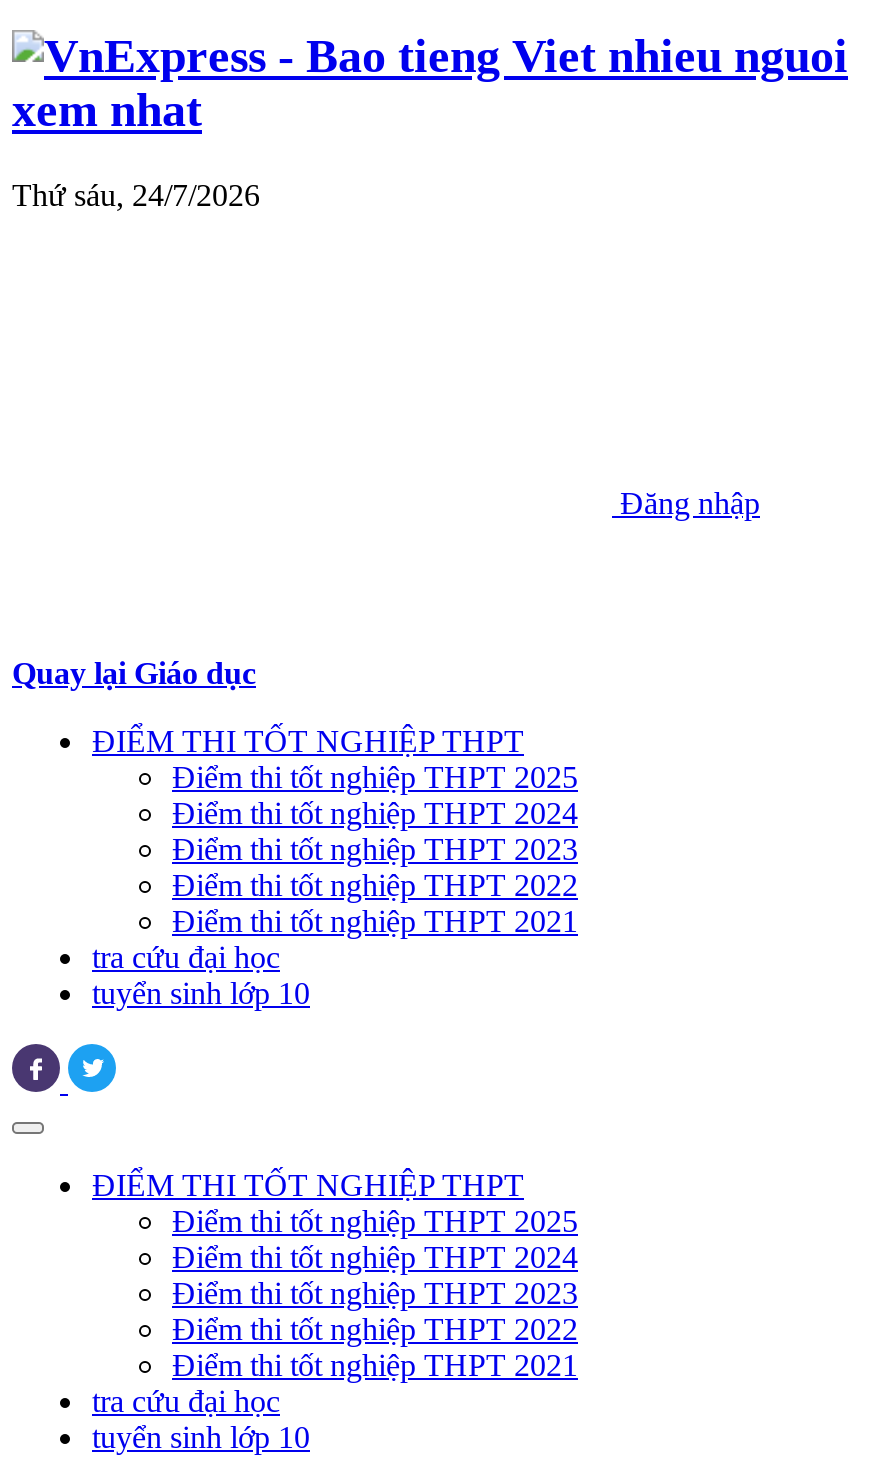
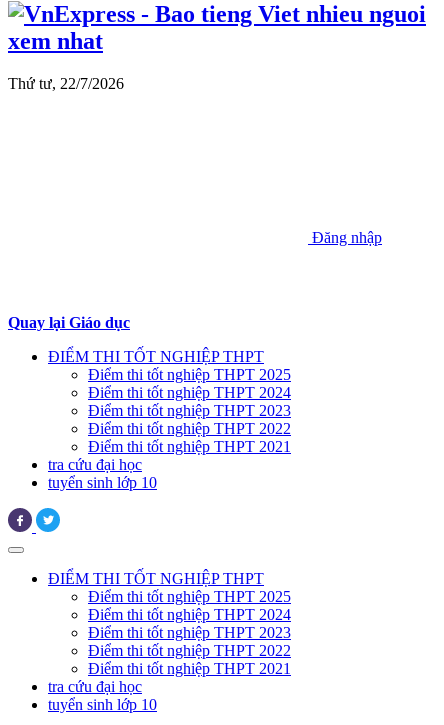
[12,178,260,212] Thứ sáu, 24/7/2026 -> [8,75,124,92] Thứ tư, 22/7/2026

